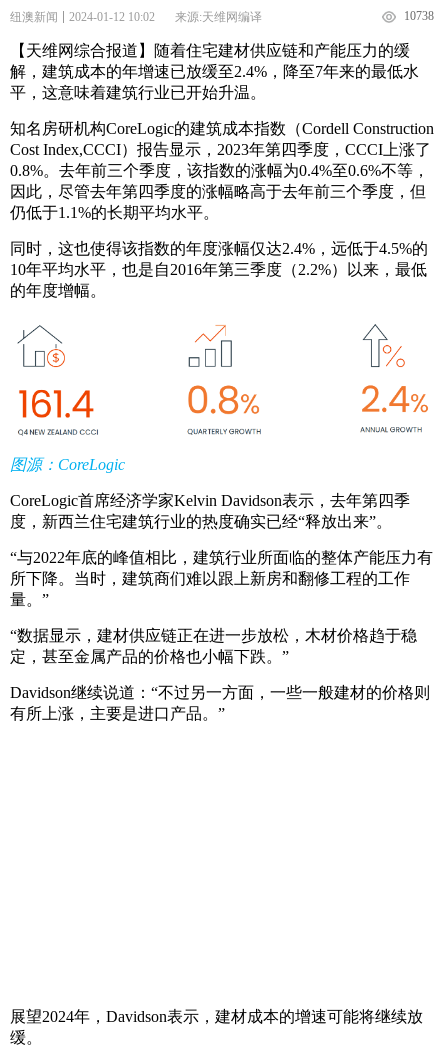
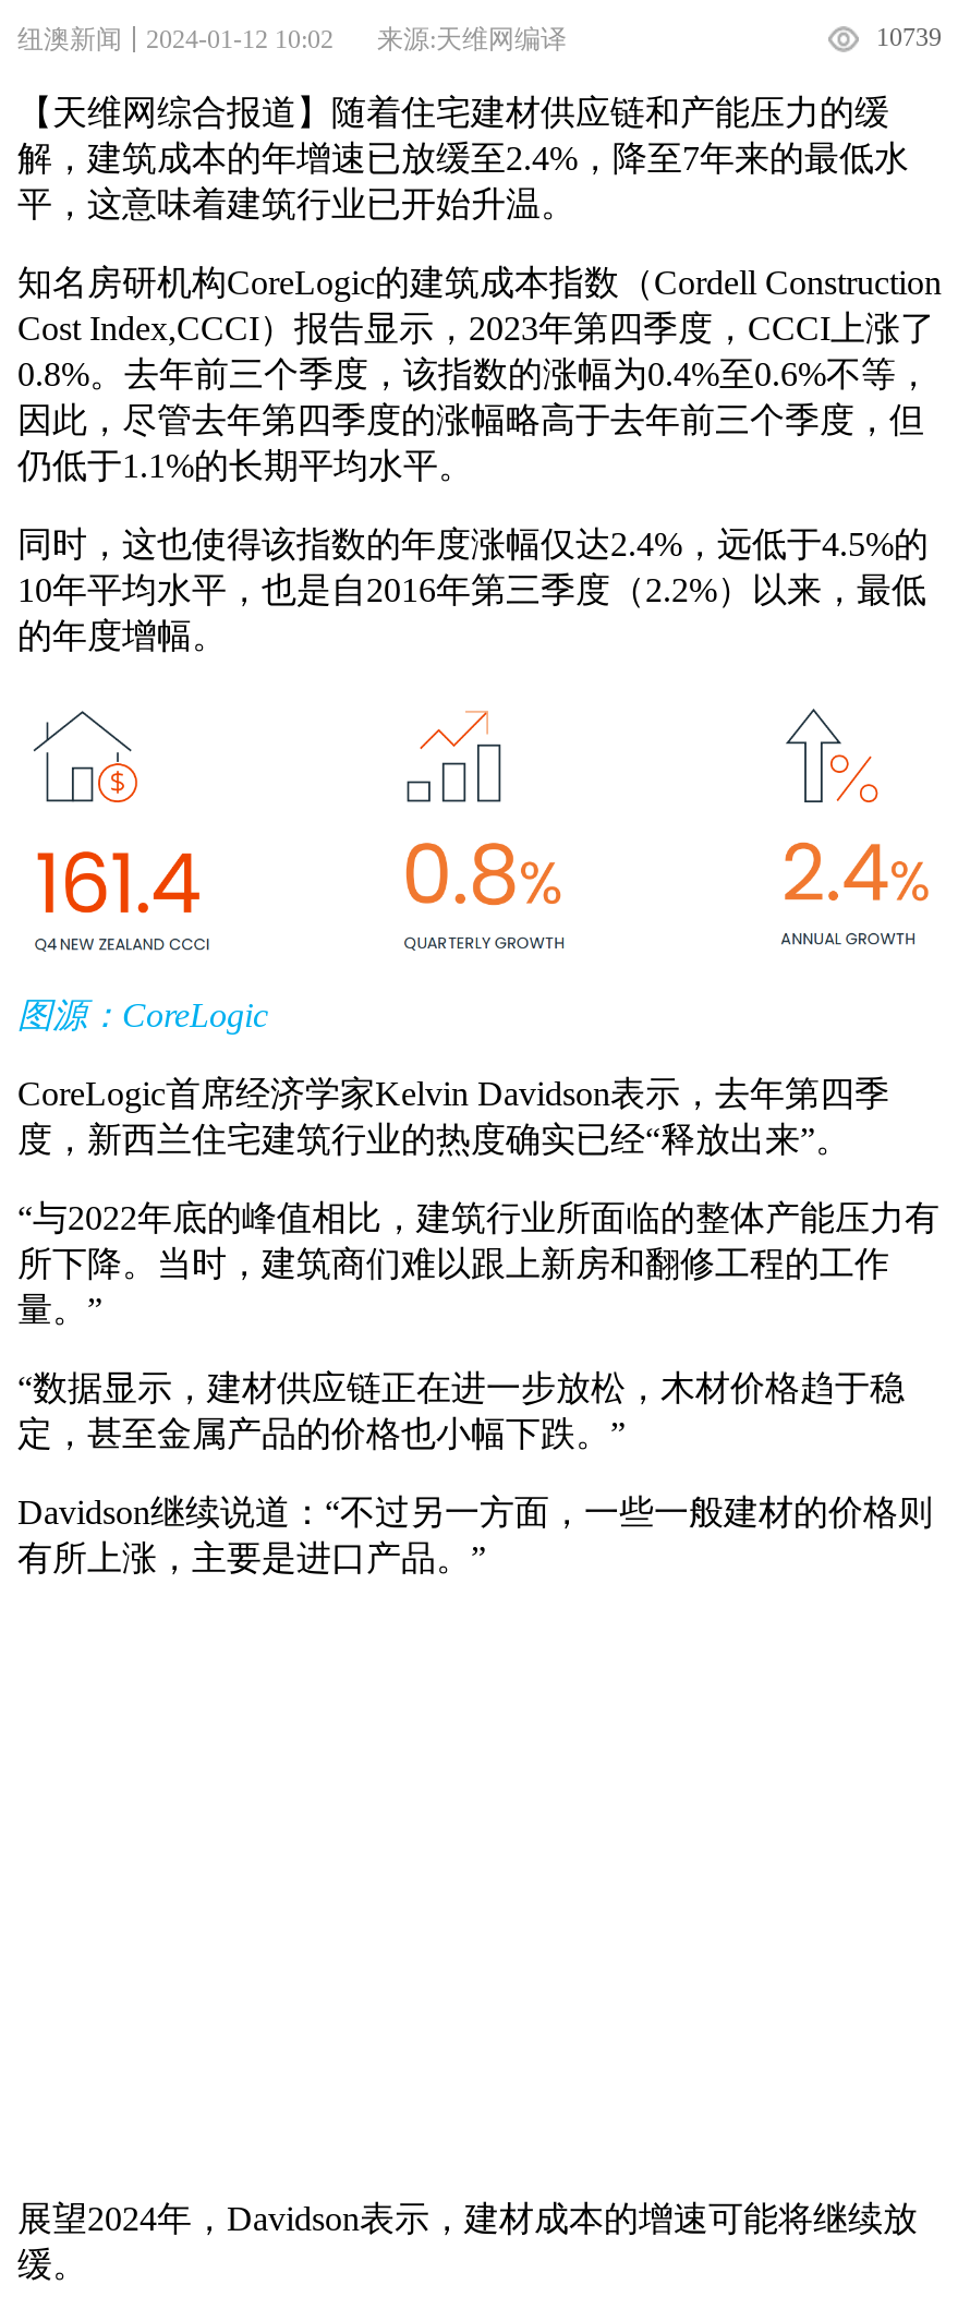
[404,9,434,23] 10738 -> [876,22,942,52] 10739

